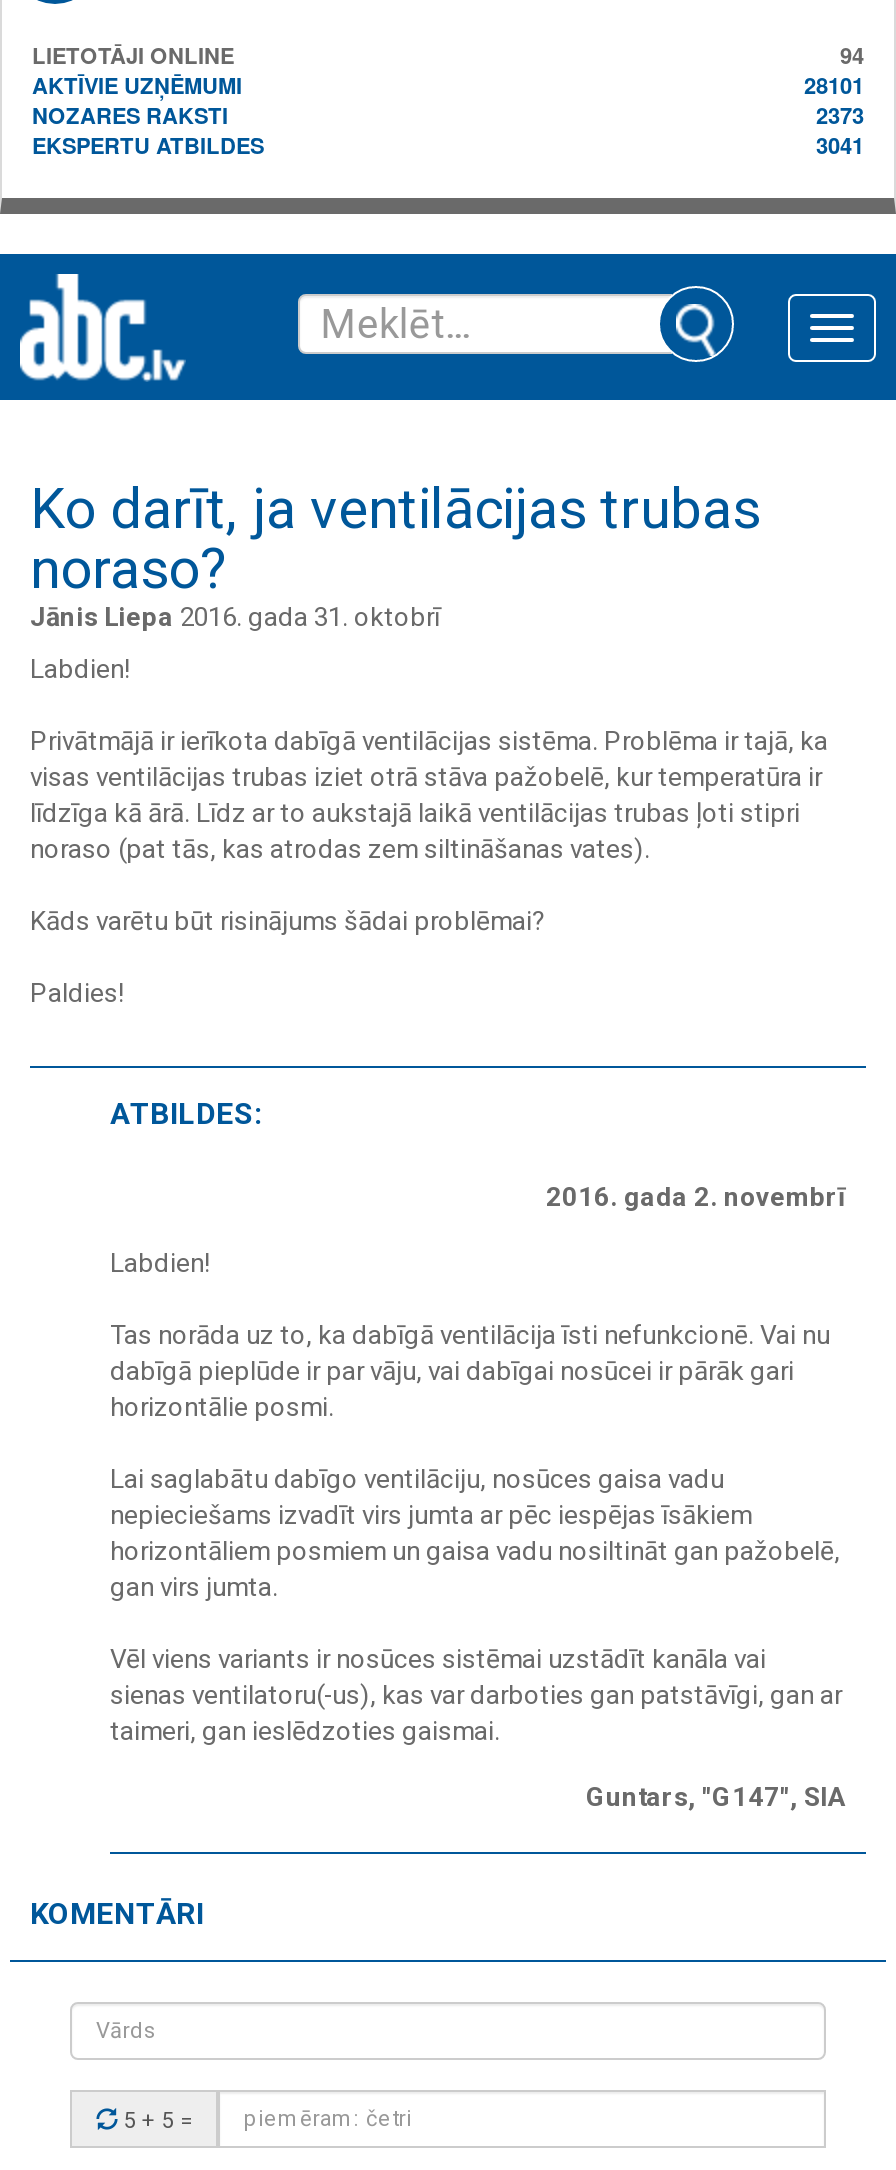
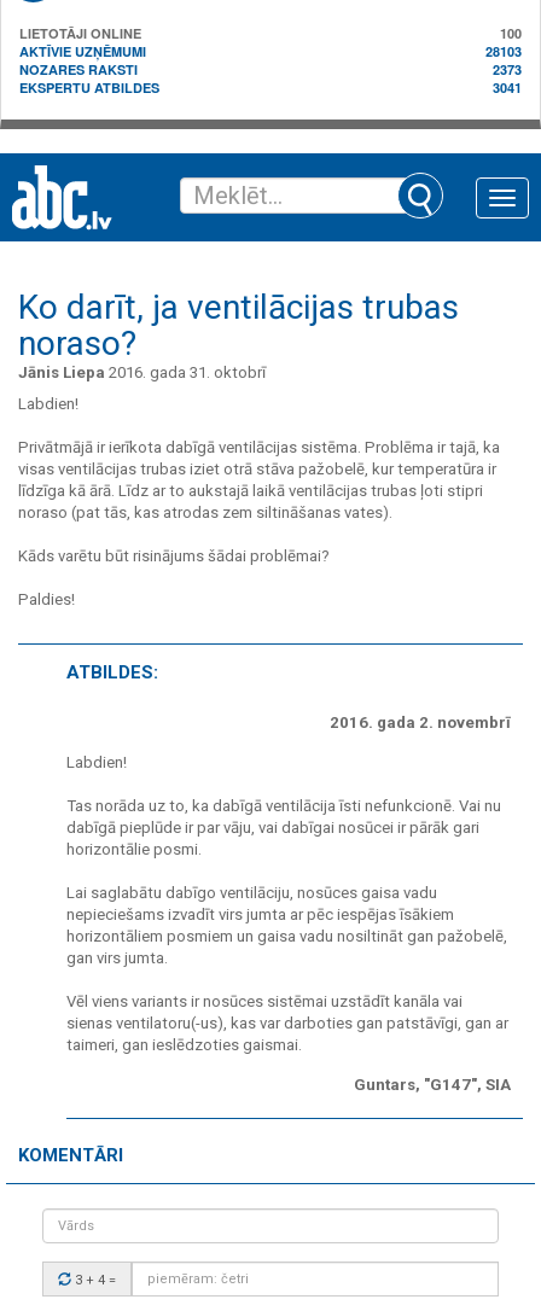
[840,40,864,70] 94 -> [500,24,522,42] 100
[804,70,864,100] 28101 -> [485,42,522,60] 28103
[124,2108,192,2134] 5 + 5 = -> [75,1272,116,1288] 3 + 4 =

